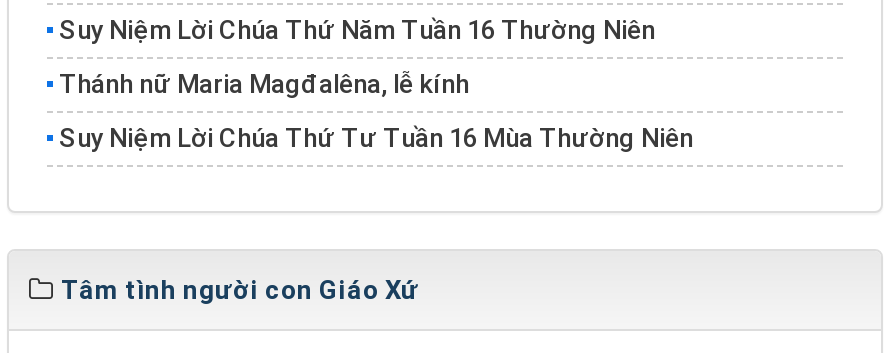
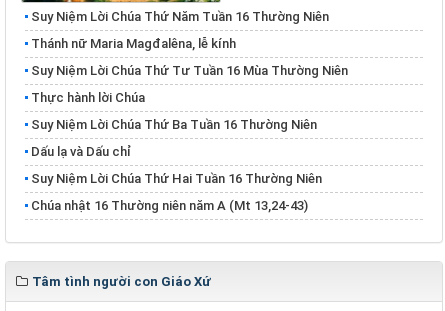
none -> [31,90,322,213] Thực hành lời Chúa | Suy Niệm Lời Chúa Thứ Ba Tuần 16 Thường Niên | Dấu lạ và Dấu chỉ | Suy Niệm Lời Chúa Thứ Hai Tuần 16 Thường Niên | Chúa nhật 16 Thường niên năm A (Mt 13,24-43)

